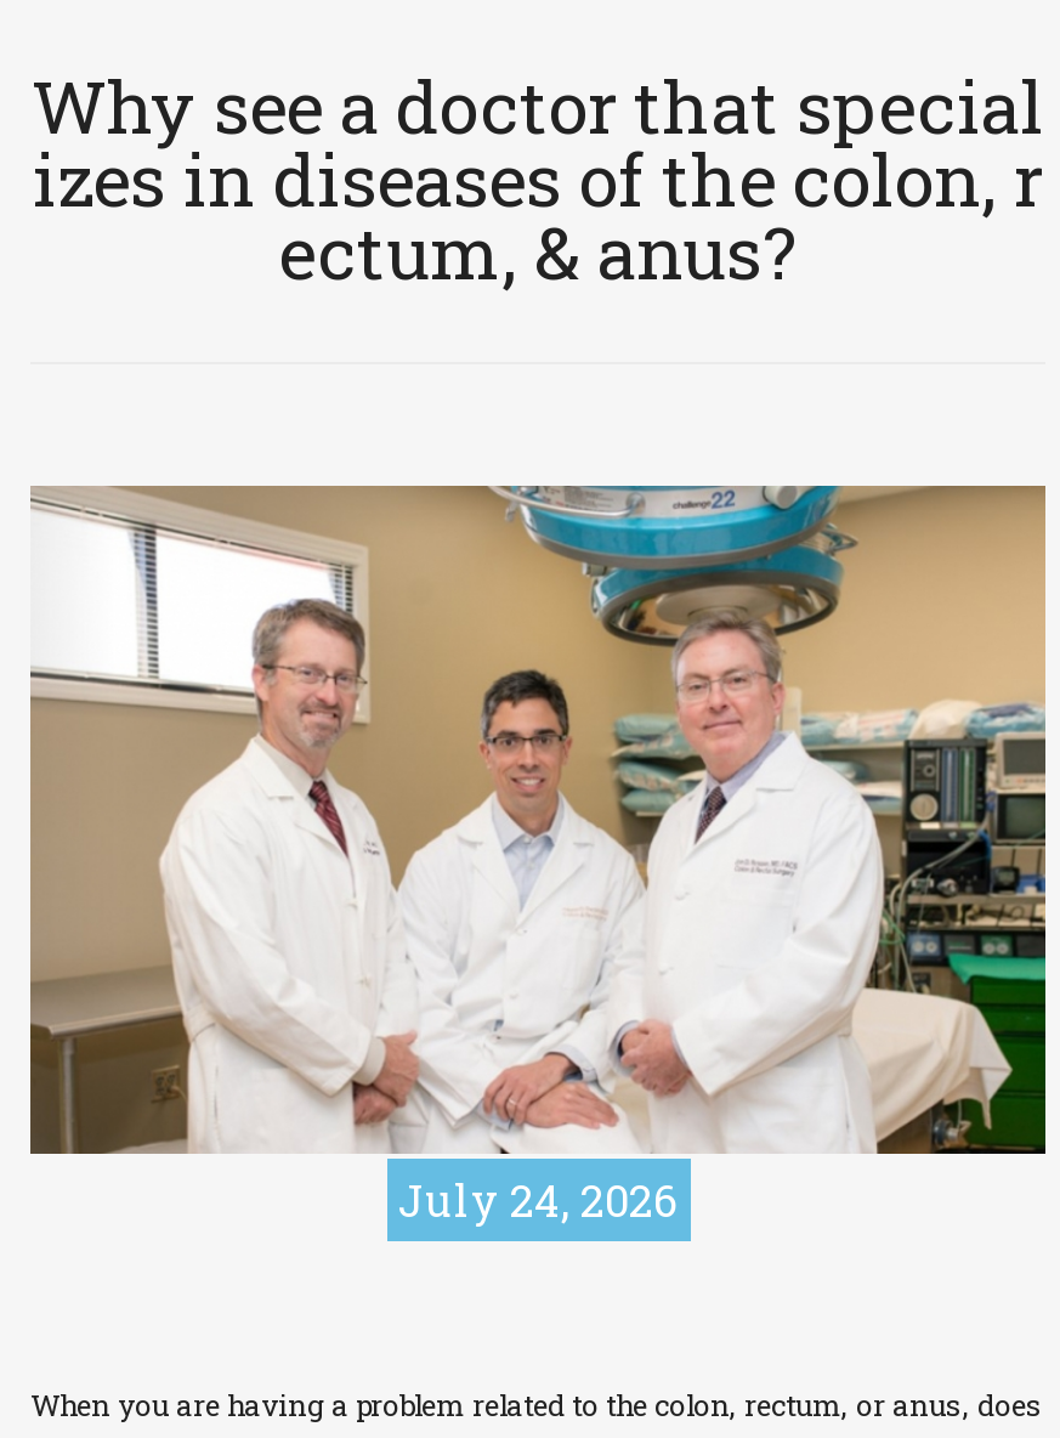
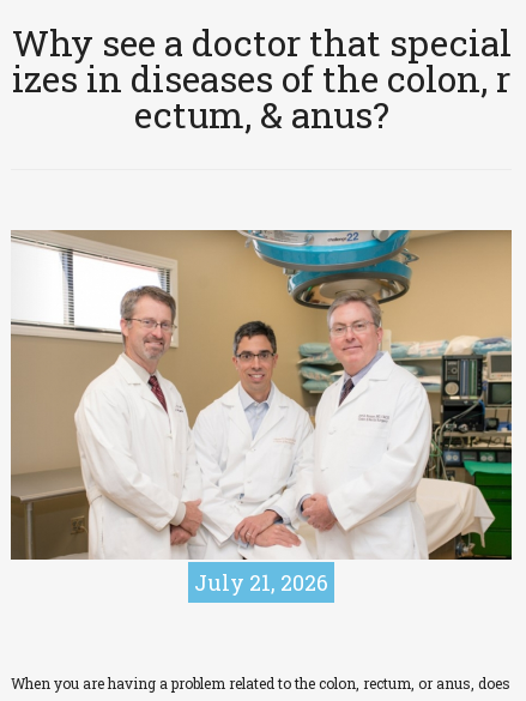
[398,1170,678,1229] July 24, 2026 -> [194,568,328,597] July 21, 2026

